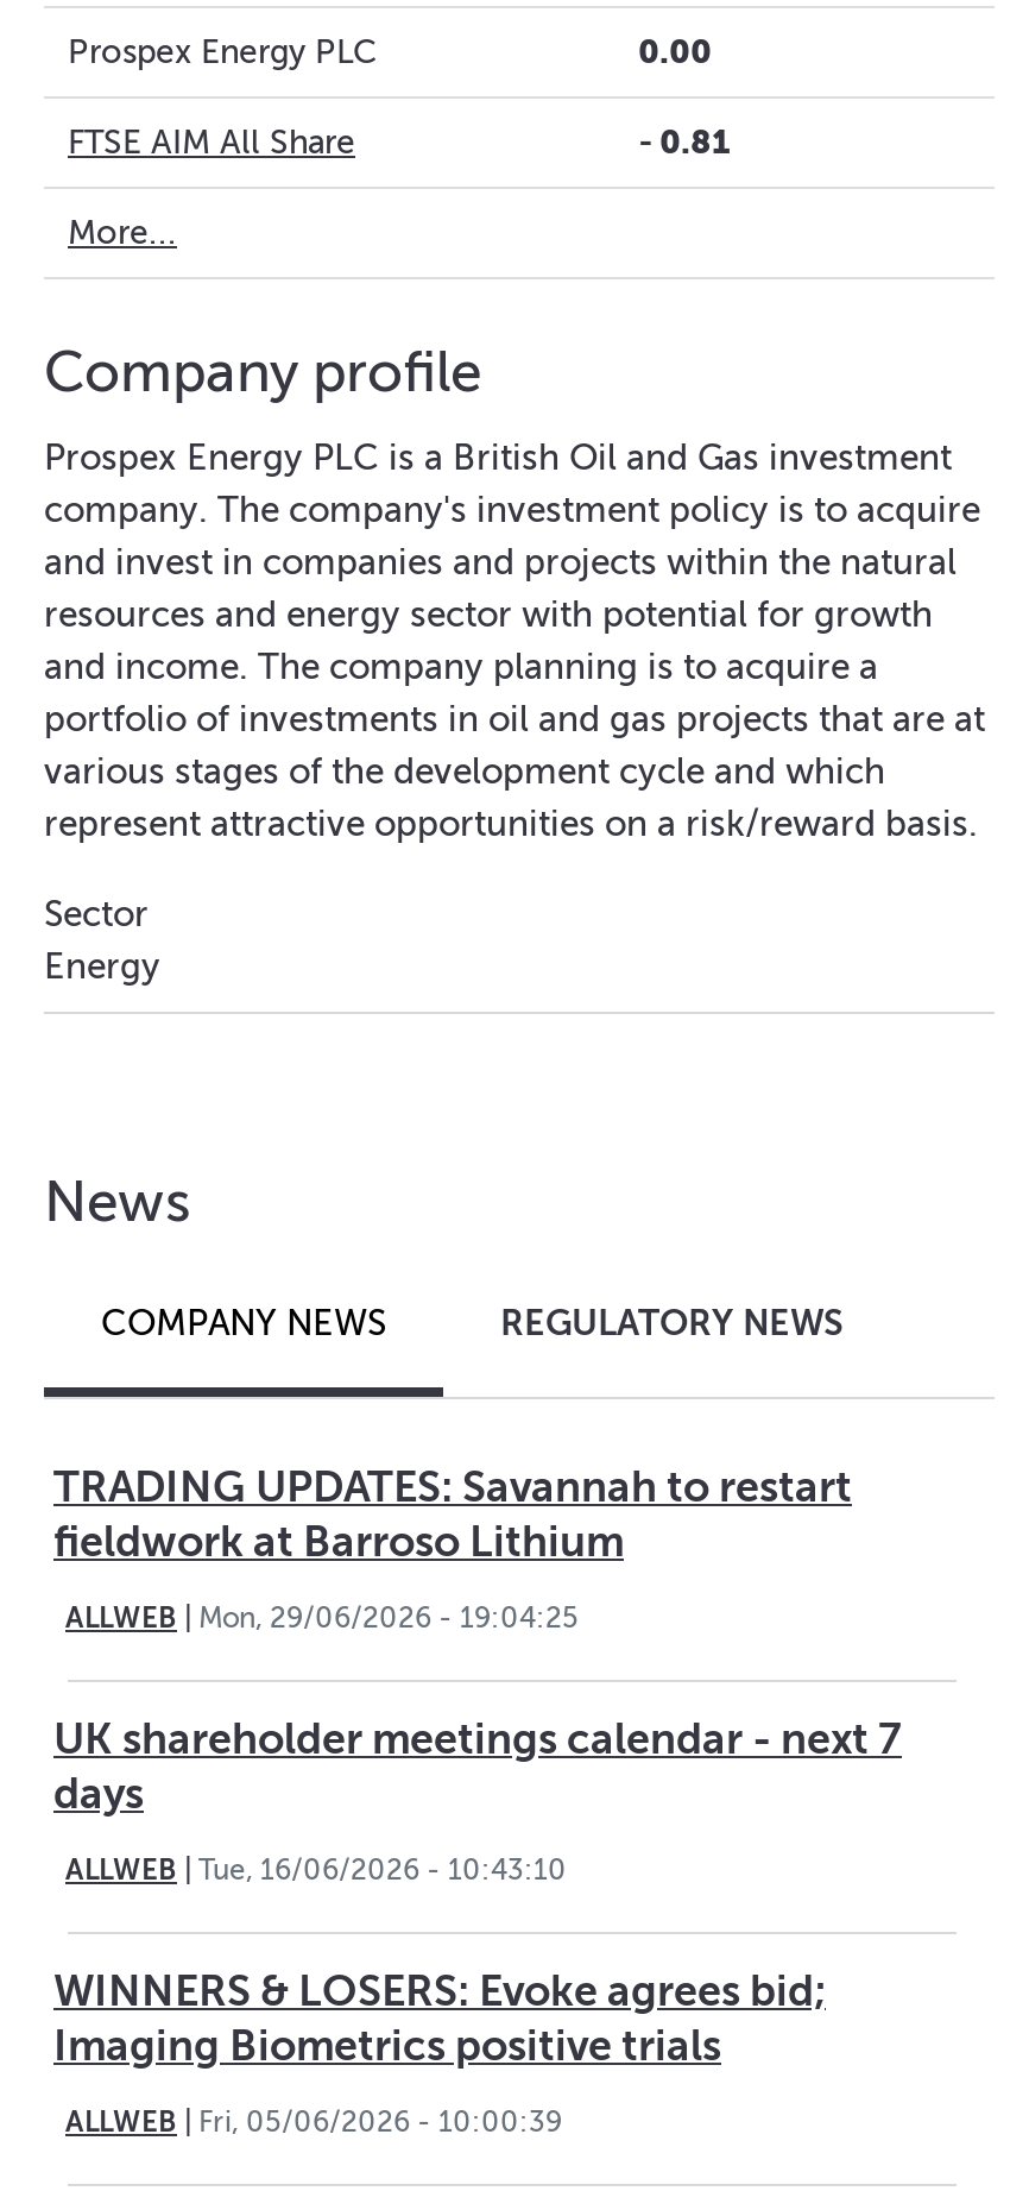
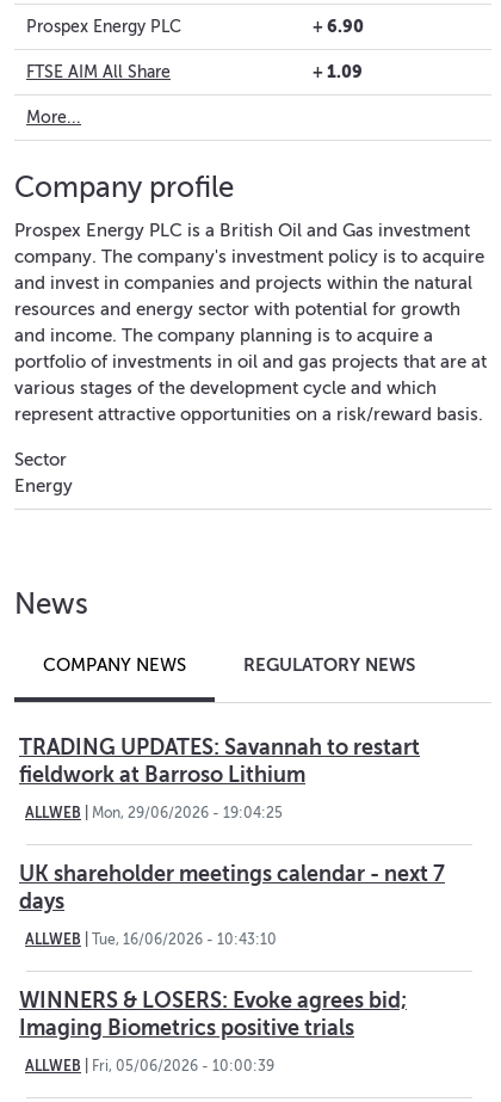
[638,32,712,70] 0.00 -> [313,16,364,36] + 6.90
[638,122,731,160] - 0.81 -> [313,62,363,81] + 1.09

